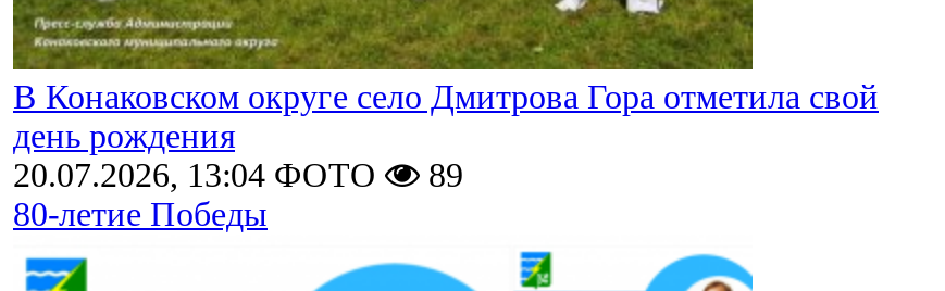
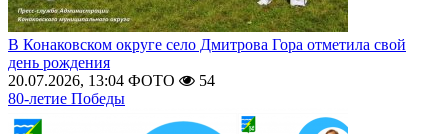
[13,156,463,193] 20.07.2026, 13:04 ФОТО 89 -> [8,72,215,89] 20.07.2026, 13:04 ФОТО 54

